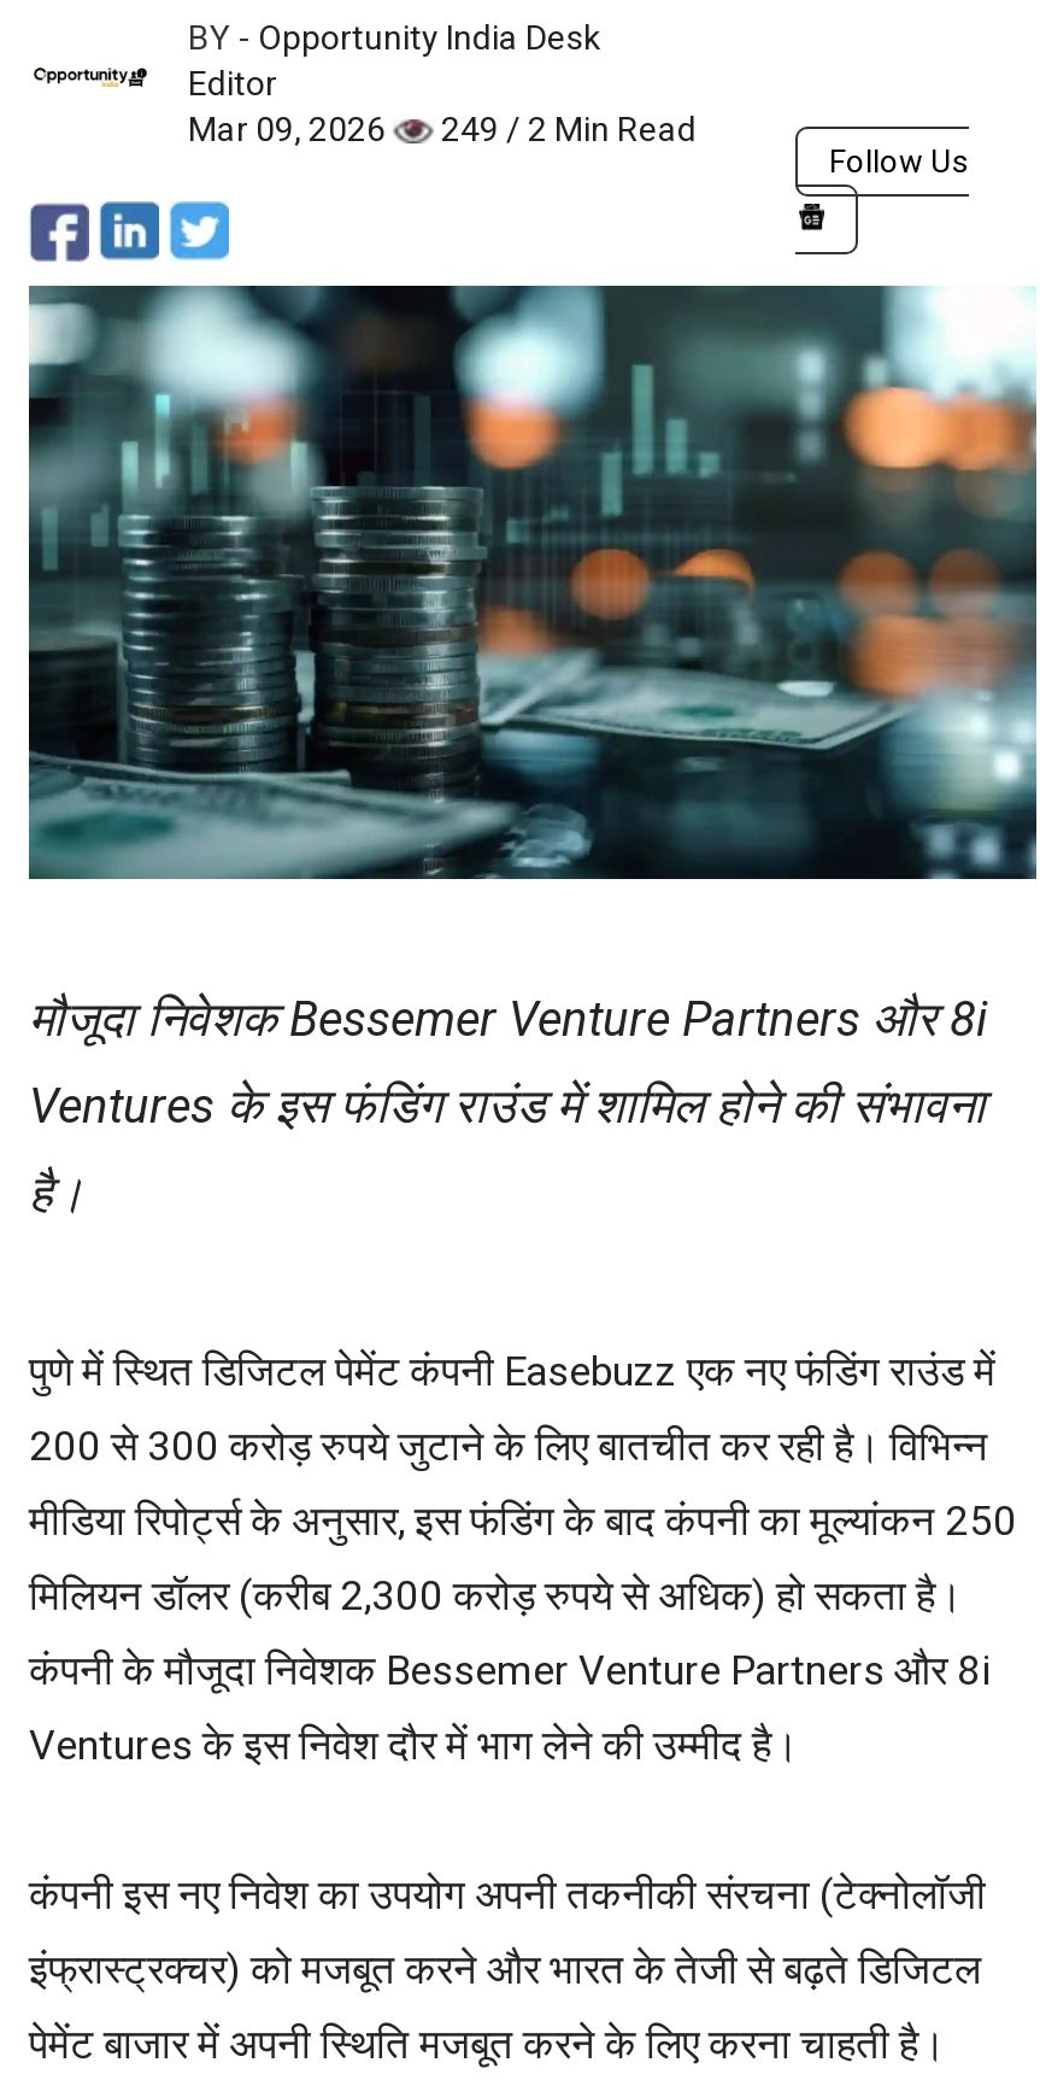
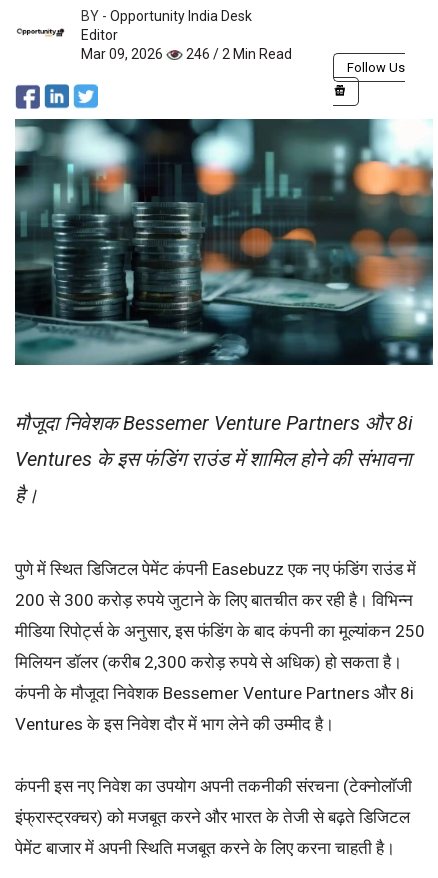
[188,109,697,148] Mar 09, 2026 249 / 2 Min Read -> [81,46,292,62] Mar 09, 2026 246 / 2 Min Read

